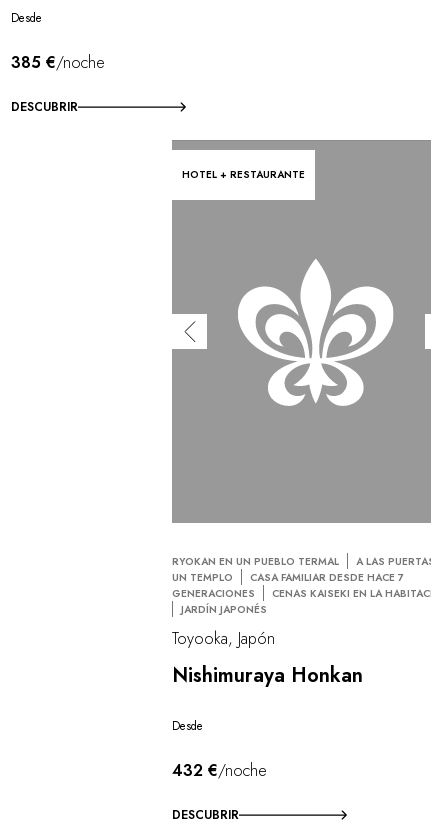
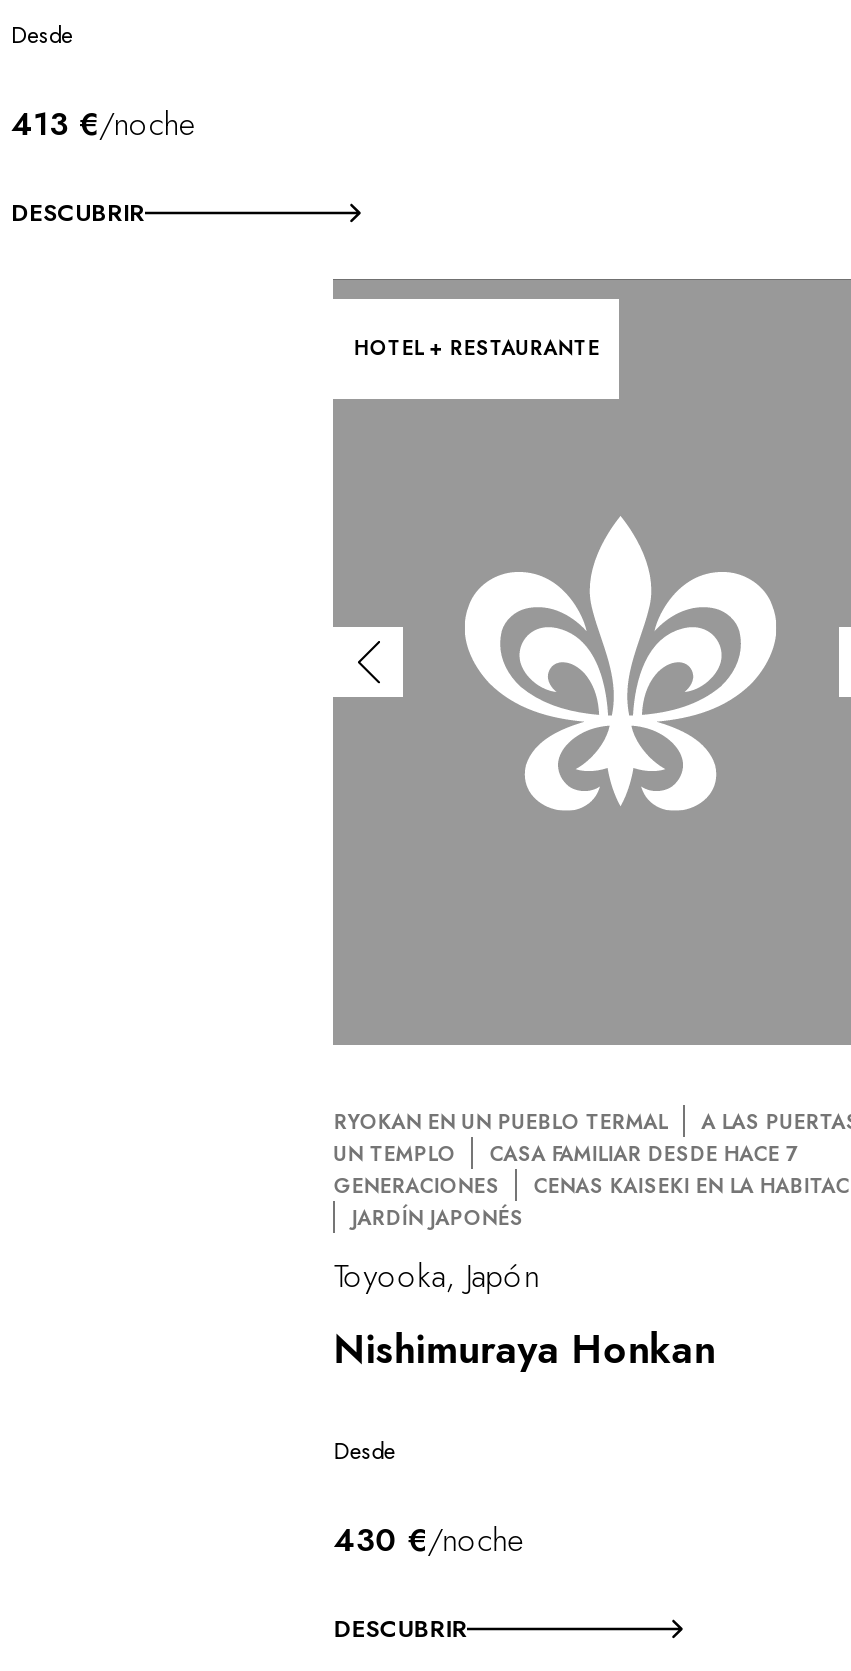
[11,51,105,74] 385 €/noche -> [11,100,197,146] 413 €/noche
[172,759,267,782] 432 €/noche -> [334,1517,526,1563] 430 €/noche

